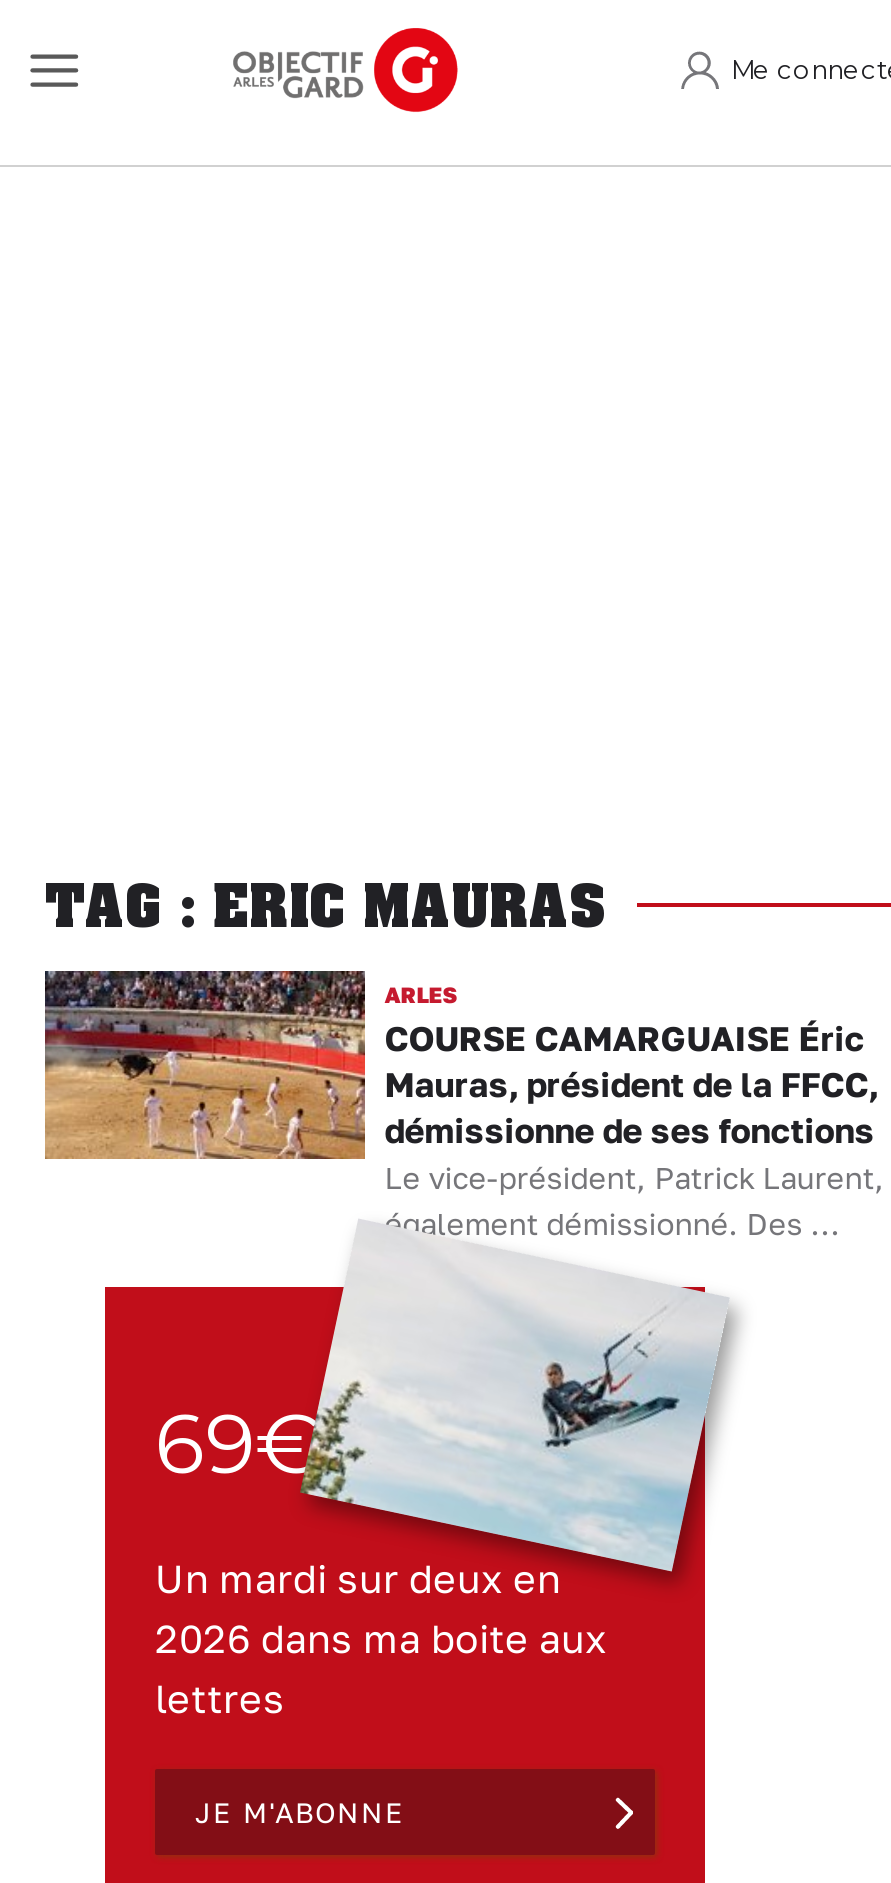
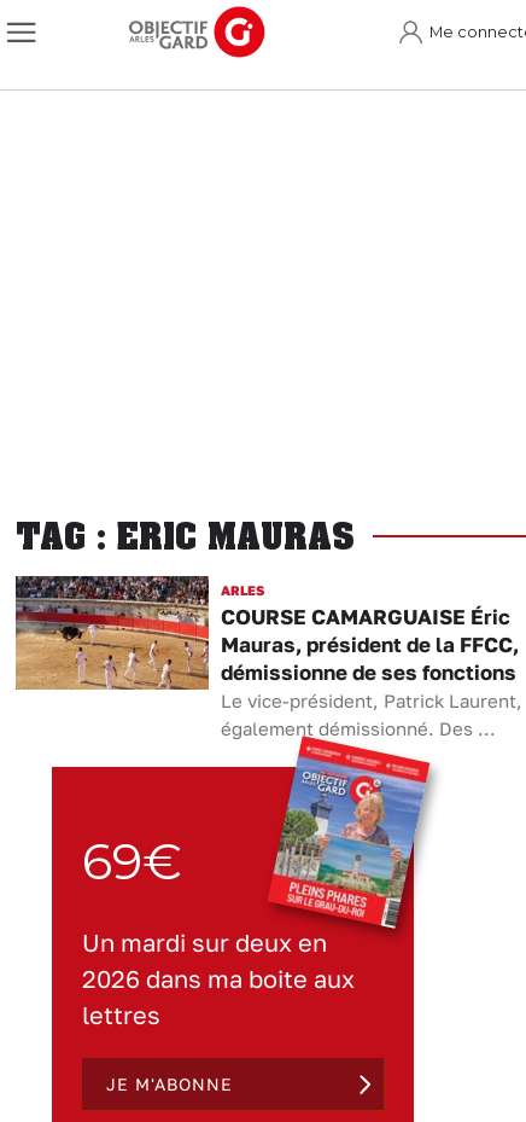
[311,1221,735,1581] [image] -> [177,729,433,943] [image]

